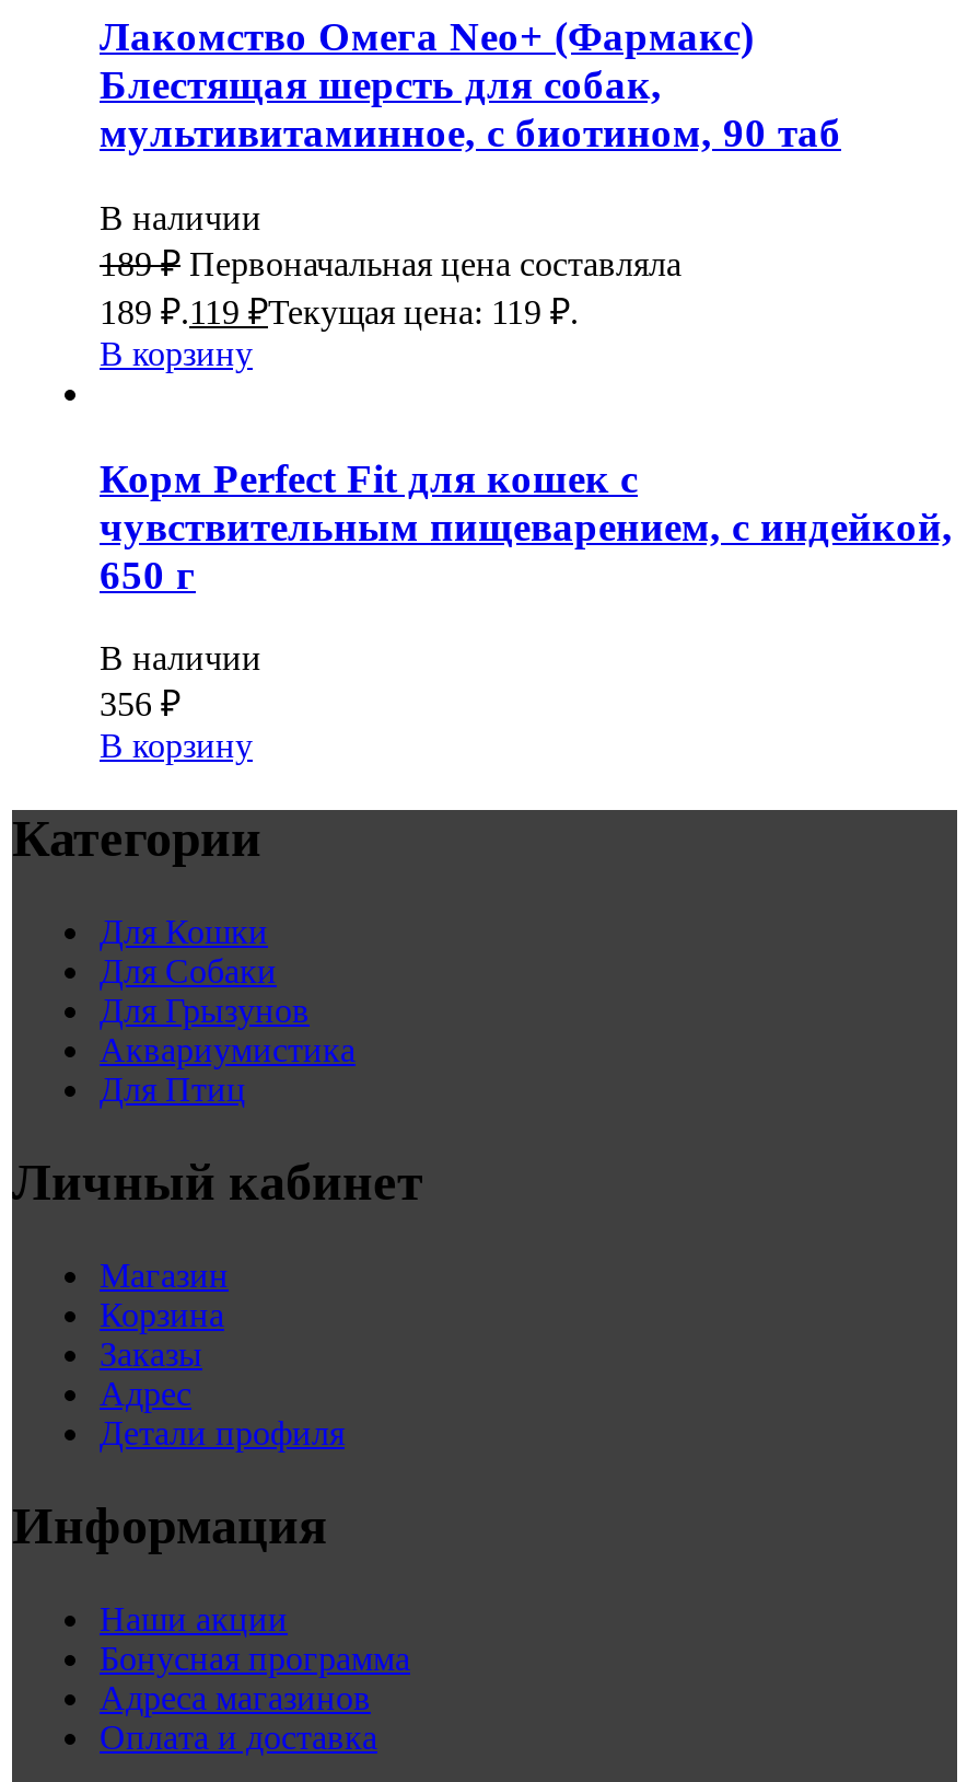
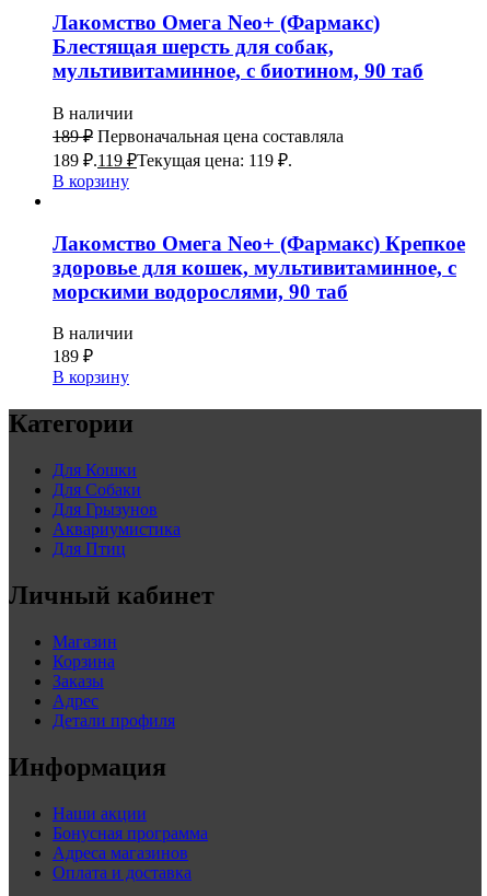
[100,455,953,597] Корм Perfect Fit для кошек с | чувствительным пищеварением, с индейкой, | 650 г -> [53,232,465,303] Лакомство Омега Neo+ (Фармакс) Крепкое | здоровье для кошек, мультивитаминное, с | морскими водорослями, 90 таб
[100,686,180,723] 356 ₽ -> [53,347,93,366] 189 ₽

